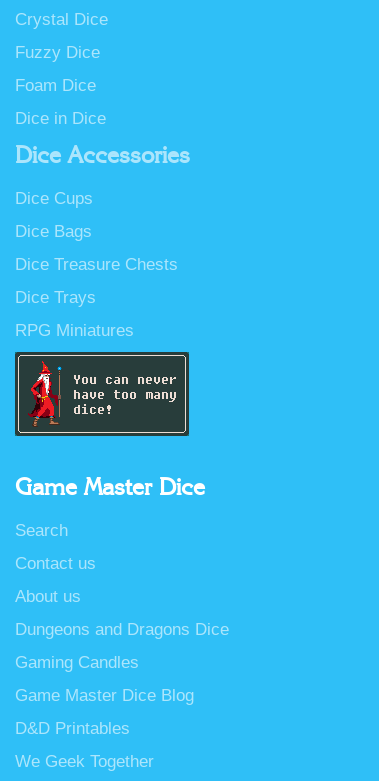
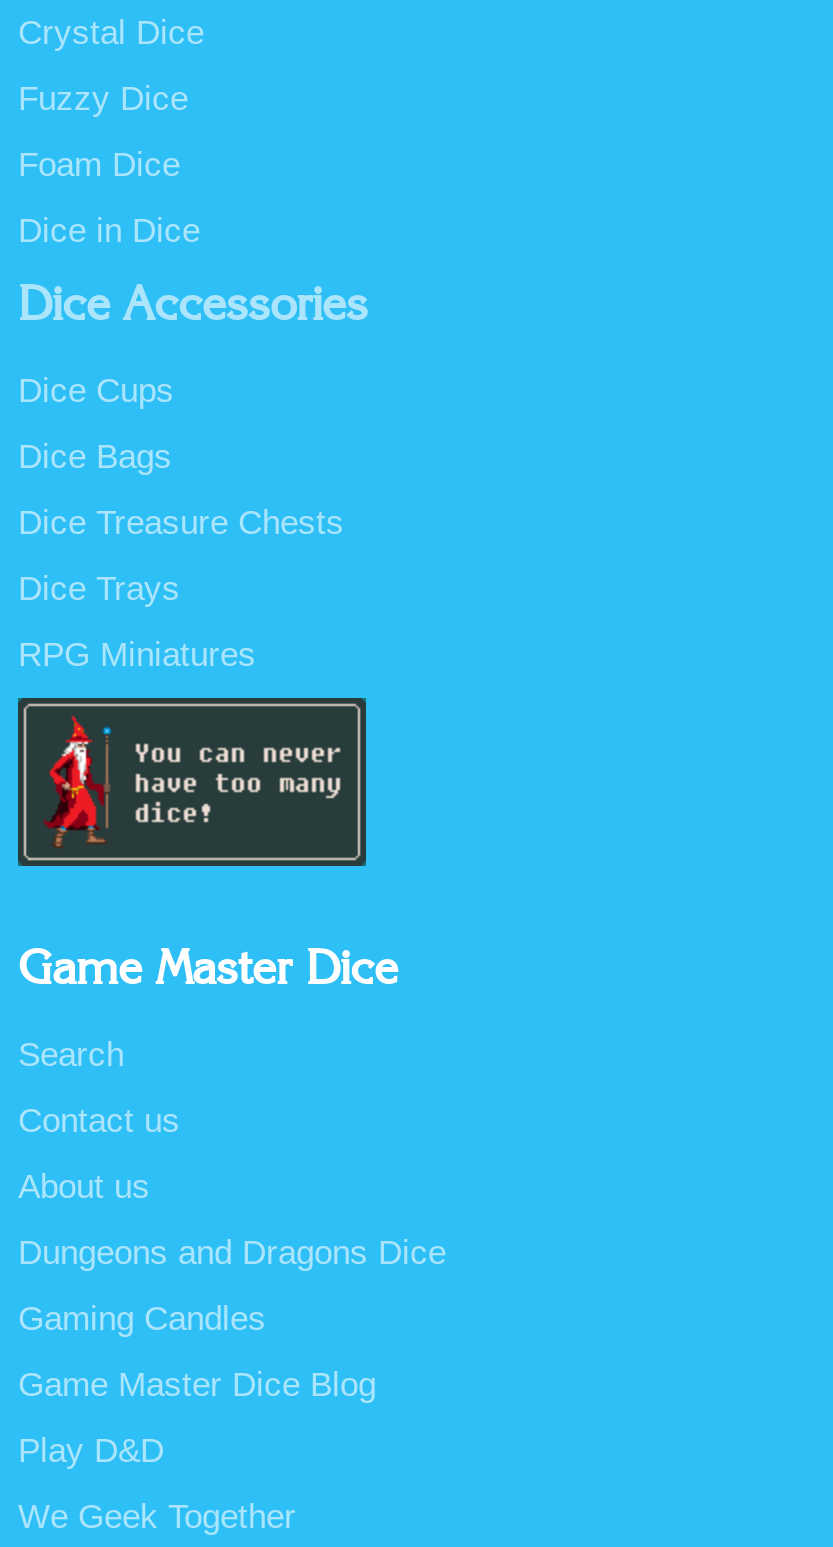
[15,719,130,738] D&D Printables -> [18,1433,164,1471] Play D&D

